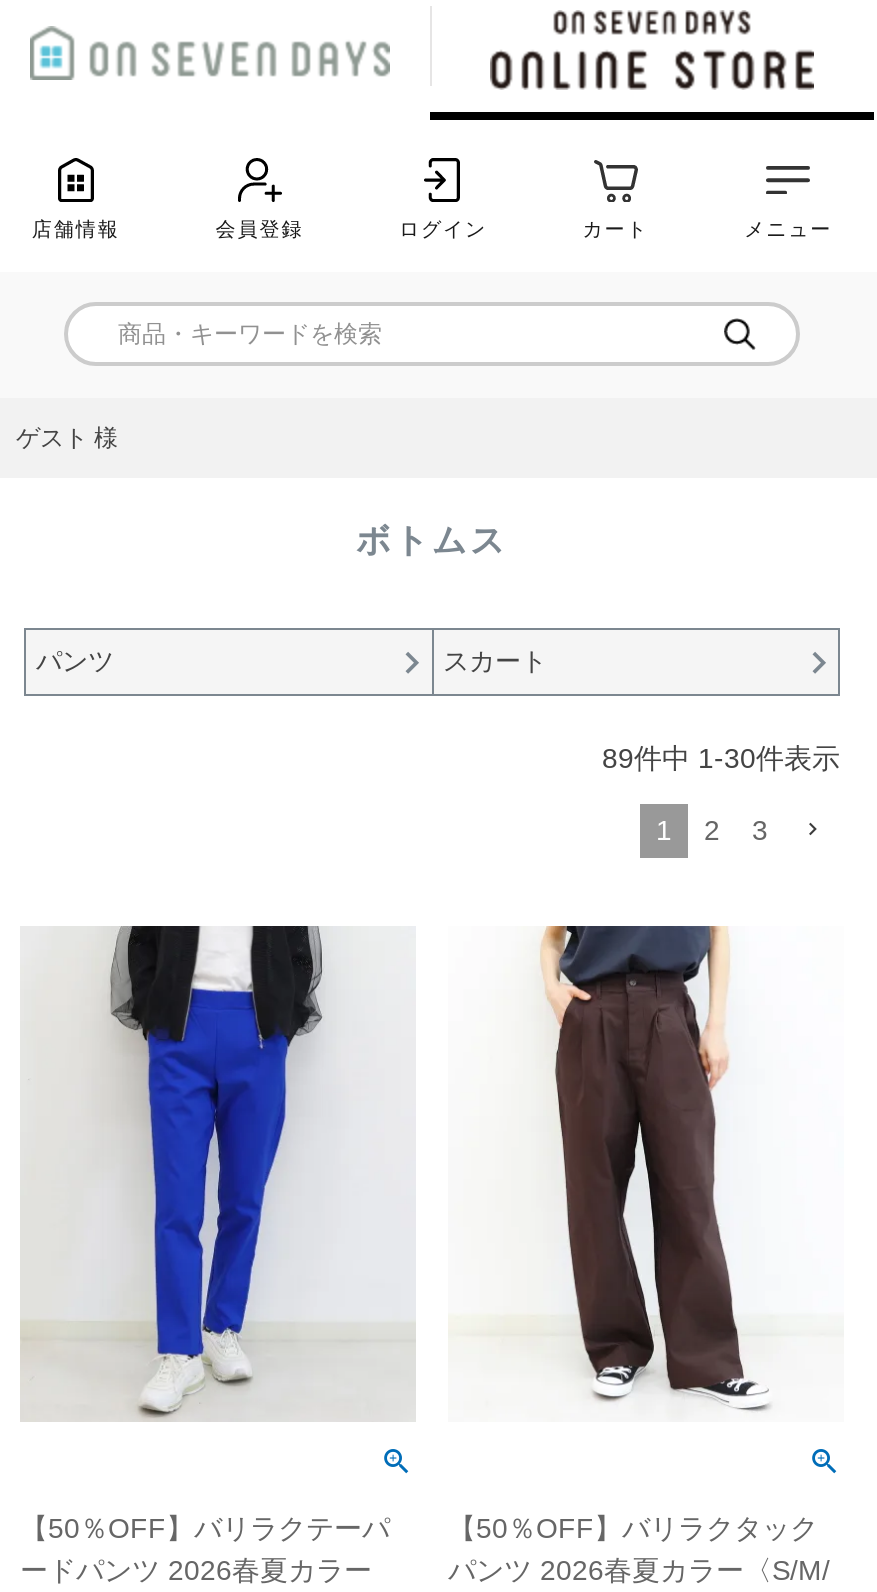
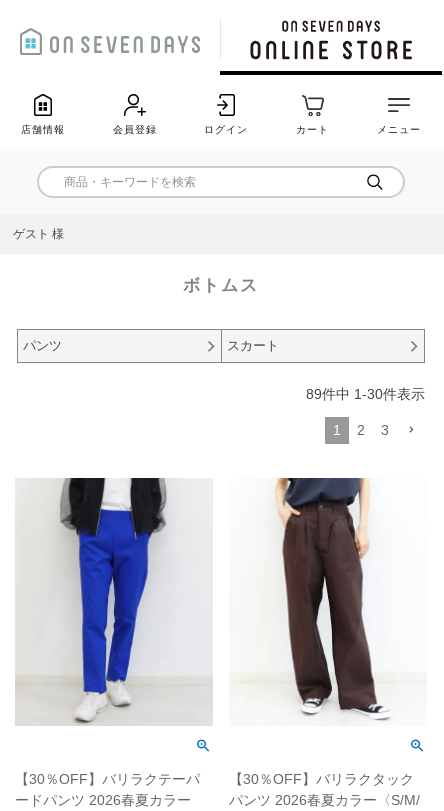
[20,1511,390,1543] 【50％OFF】バリラクテーパ -> [15,771,200,787] 【30％OFF】バリラクテーパ
[448,1512,818,1544] 【50％OFF】バリラクタック -> [229,771,414,787] 【30％OFF】バリラクタック

